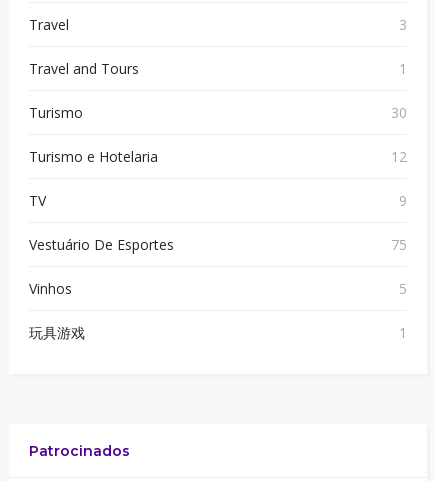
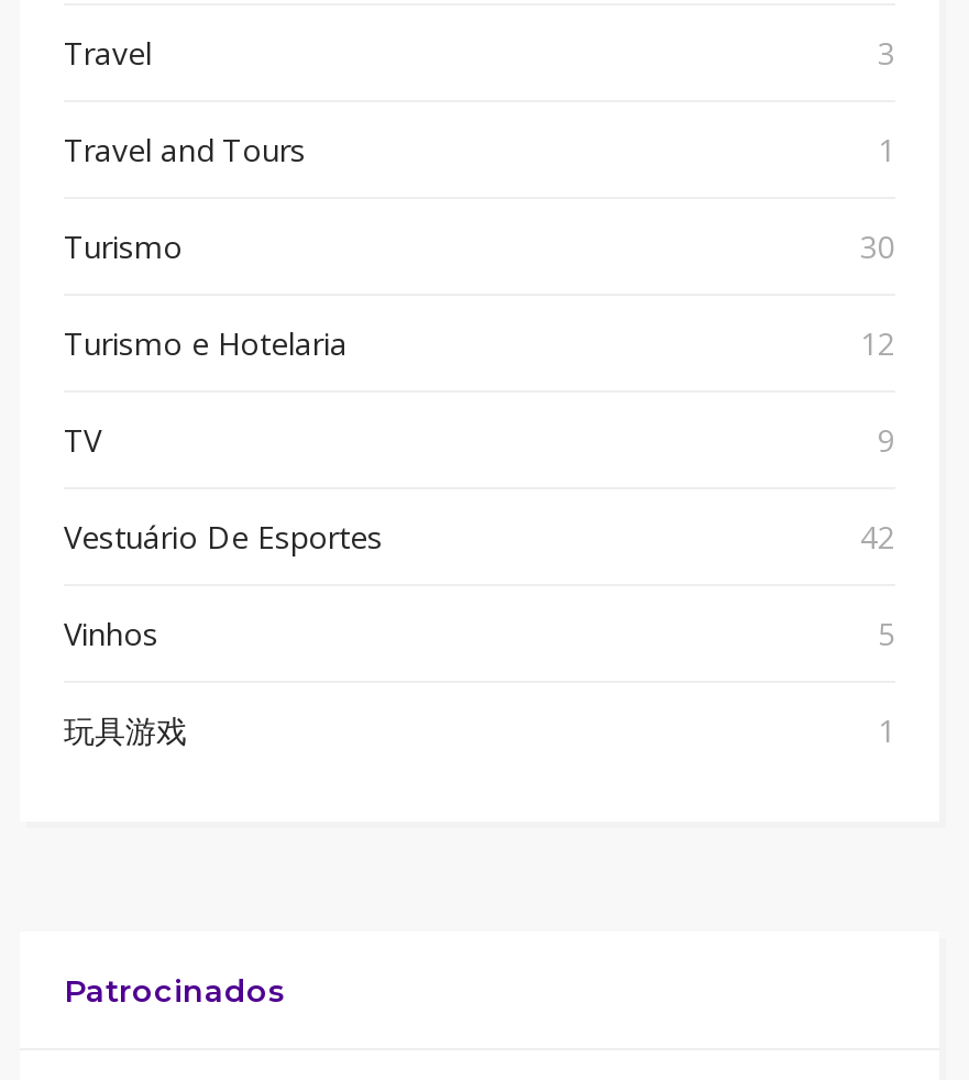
[391,235,407,254] 75 -> [860,516,895,558] 42

